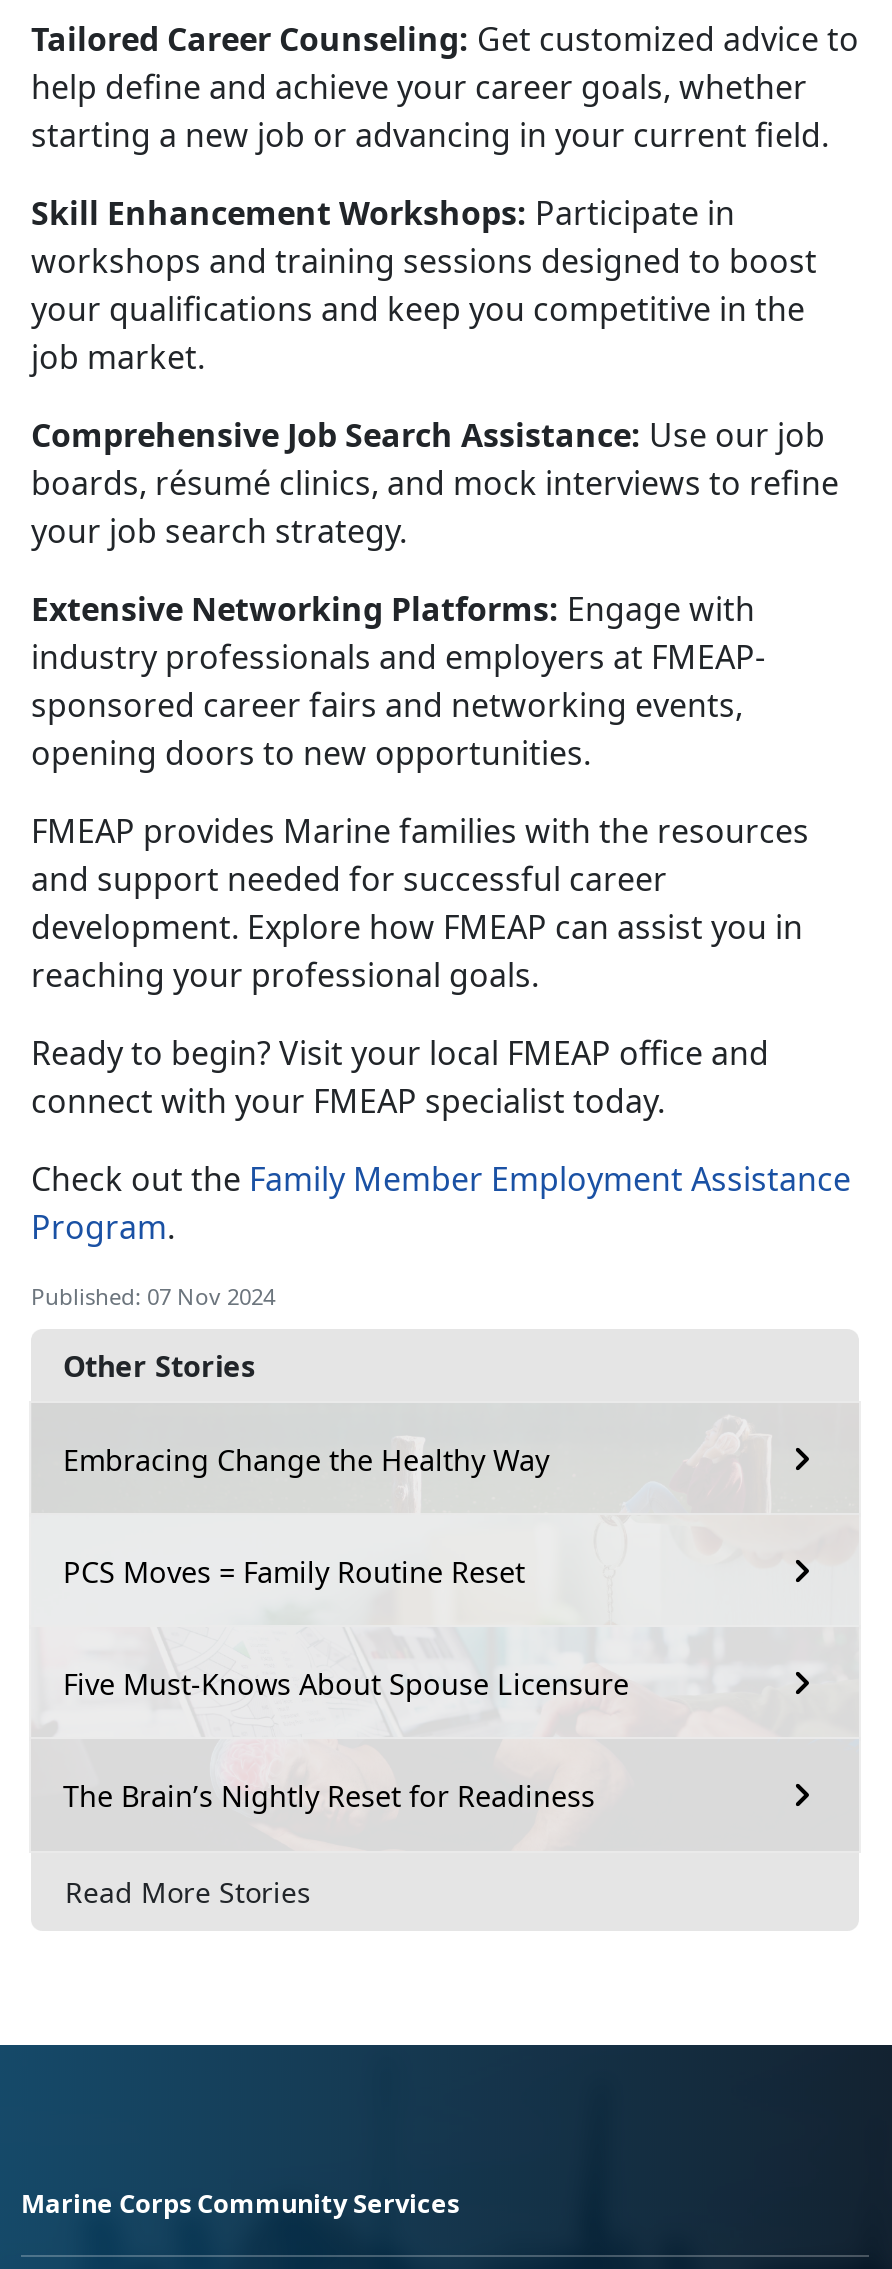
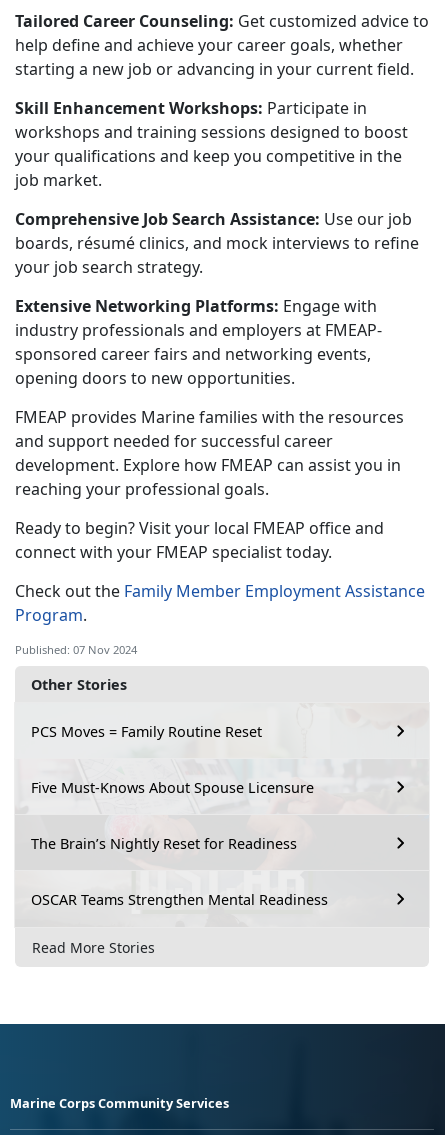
[63,1441,549,1479] Embracing Change the Healthy Way -> none
moved [63,1553,629,1815] -> [31,722,314,853]: PCS Moves = Family Routine Reset | Five Must-Knows About Spouse Licensure | The Brain’s Nightly Reset for Readiness
none -> [31,890,328,909] OSCAR Teams Strengthen Mental Readiness

